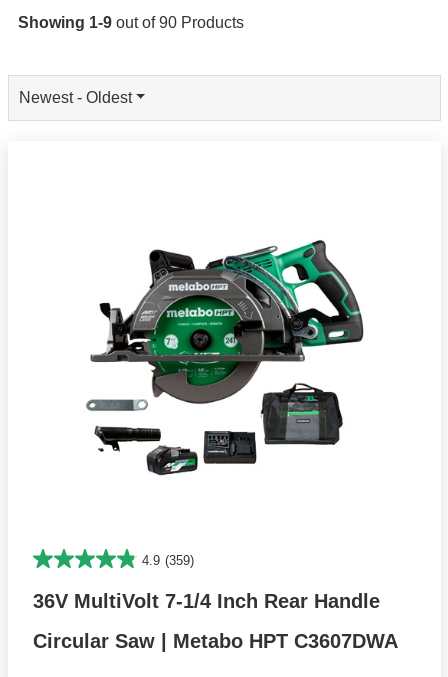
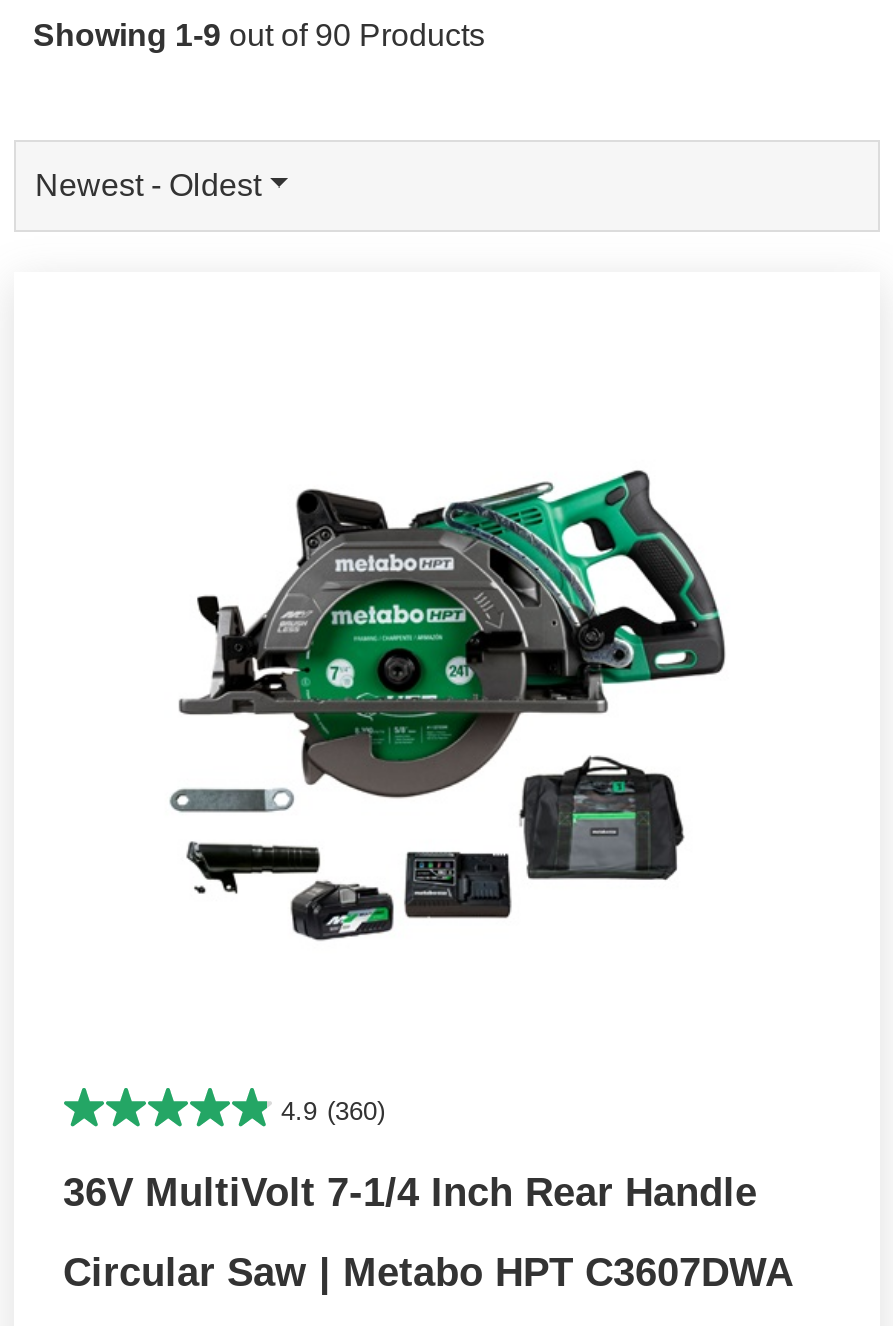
[141,553,193,568] 4.9 (359) -> [281,1095,385,1125] 4.9 (360)

